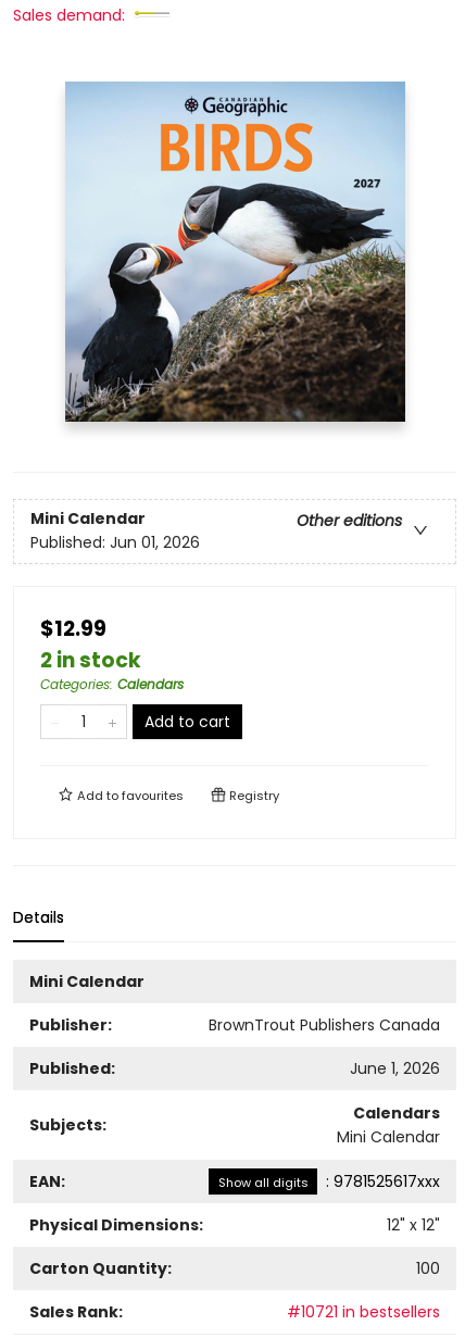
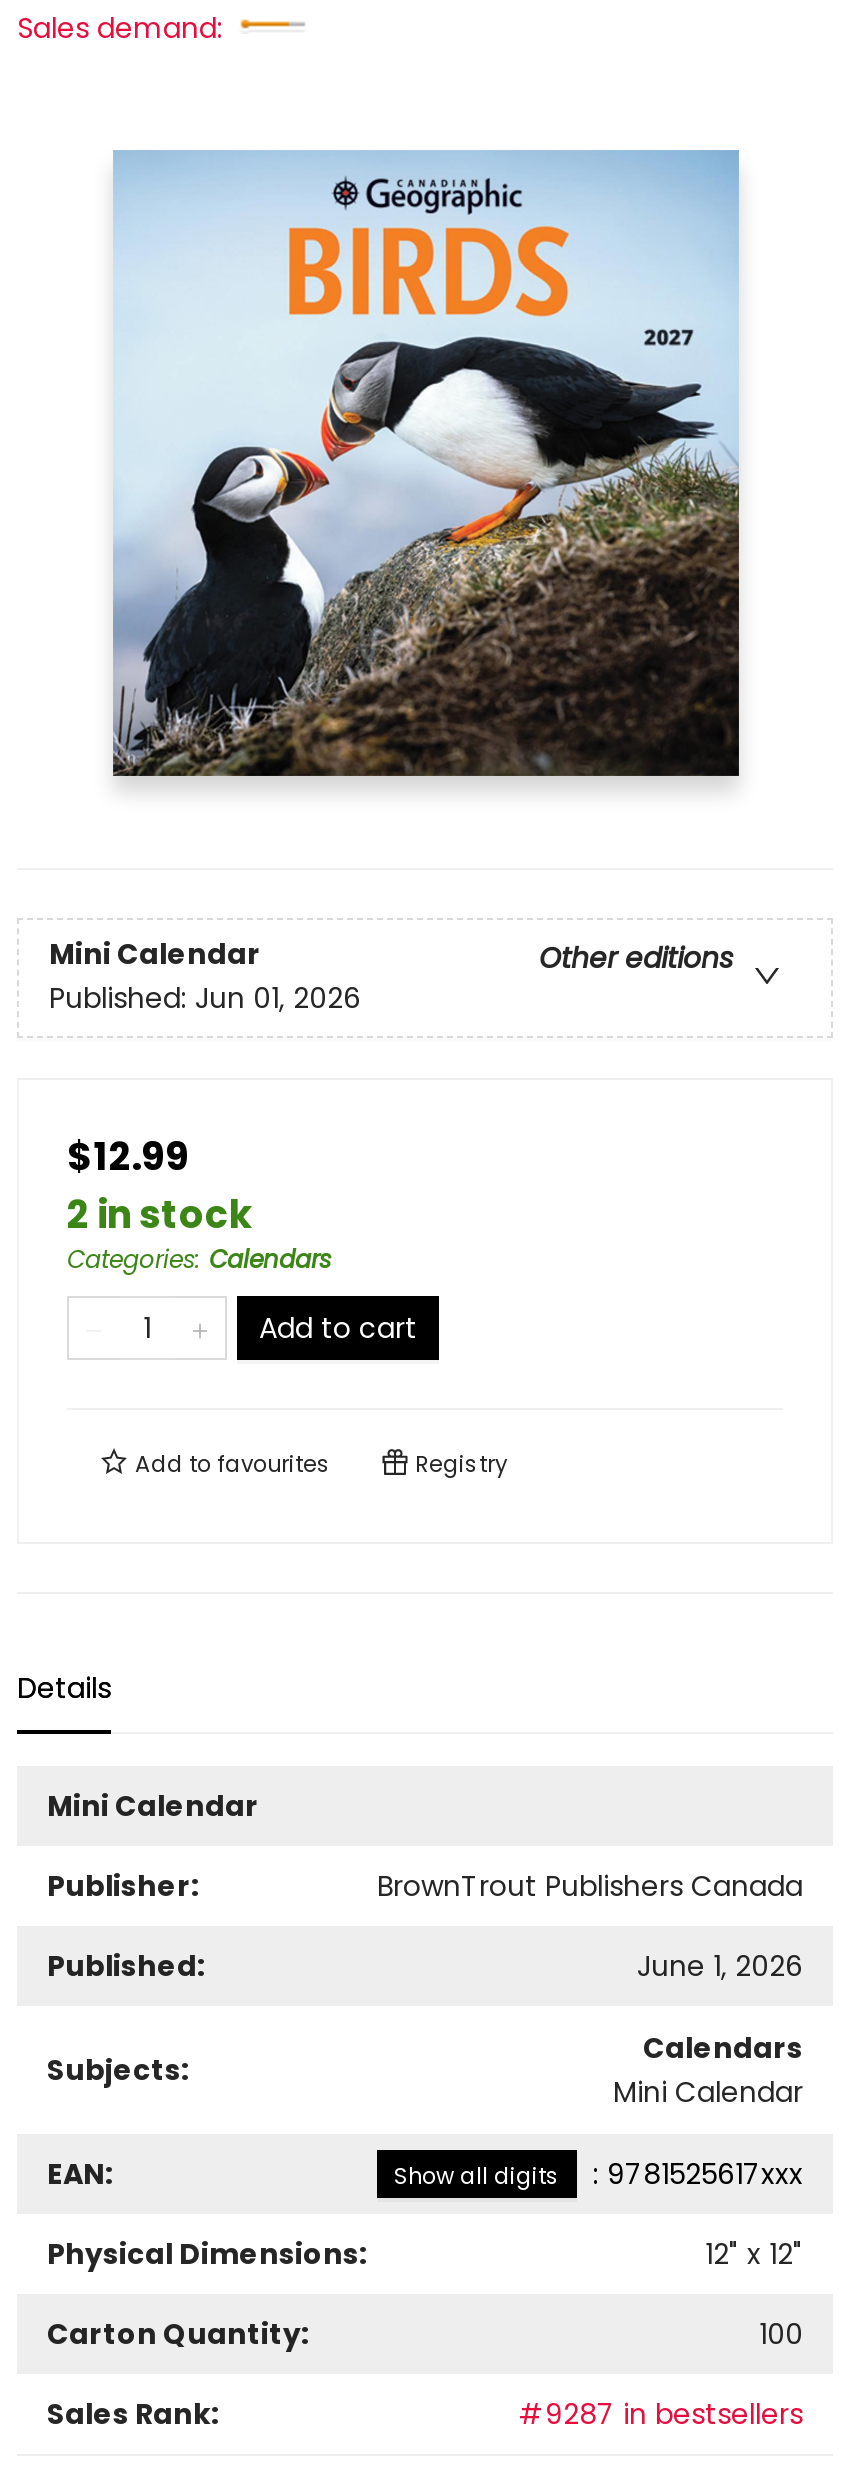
[287,1301,440,1323] #10721 in bestsellers -> [519,2394,803,2434] #9287 in bestsellers

